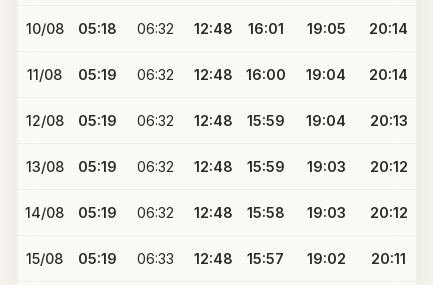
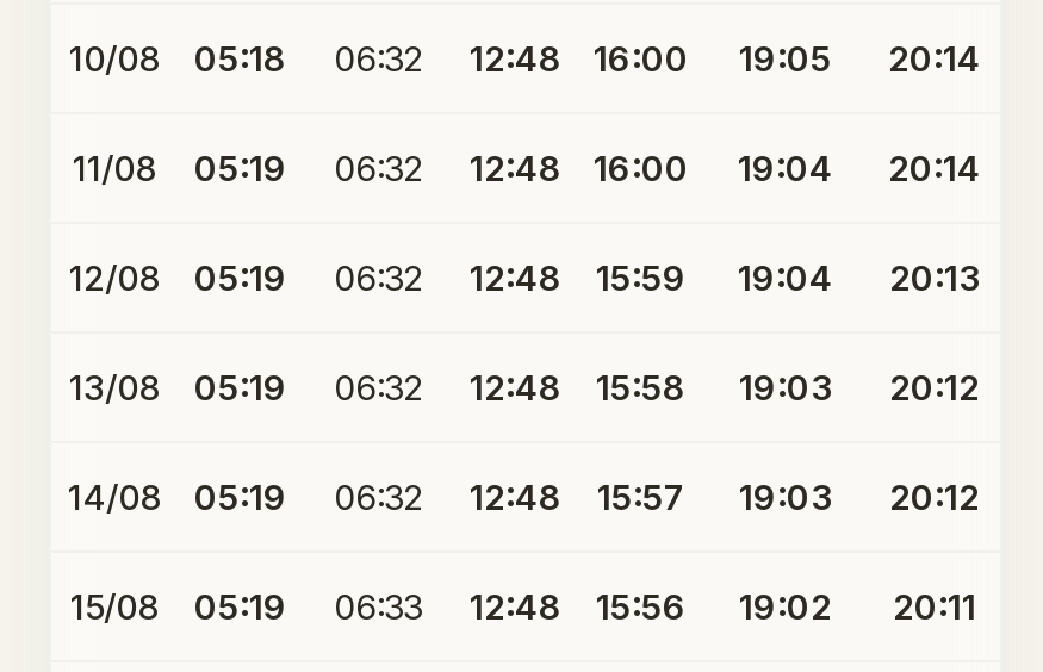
[25,20,408,37] 10/08 05:18 06:32 12:48 16:01 19:05 20:14 -> [69,38,981,79] 10/08 05:18 06:32 12:48 16:00 19:05 20:14
[25,158,407,175] 13/08 05:19 06:32 12:48 15:59 19:03 20:12 -> [69,367,980,407] 13/08 05:19 06:32 12:48 15:58 19:03 20:12
[25,204,407,221] 14/08 05:19 06:32 12:48 15:58 19:03 20:12 -> [68,477,980,517] 14/08 05:19 06:32 12:48 15:57 19:03 20:12
[26,250,406,267] 15/08 05:19 06:33 12:48 15:57 19:02 20:11 -> [70,586,976,627] 15/08 05:19 06:33 12:48 15:56 19:02 20:11

